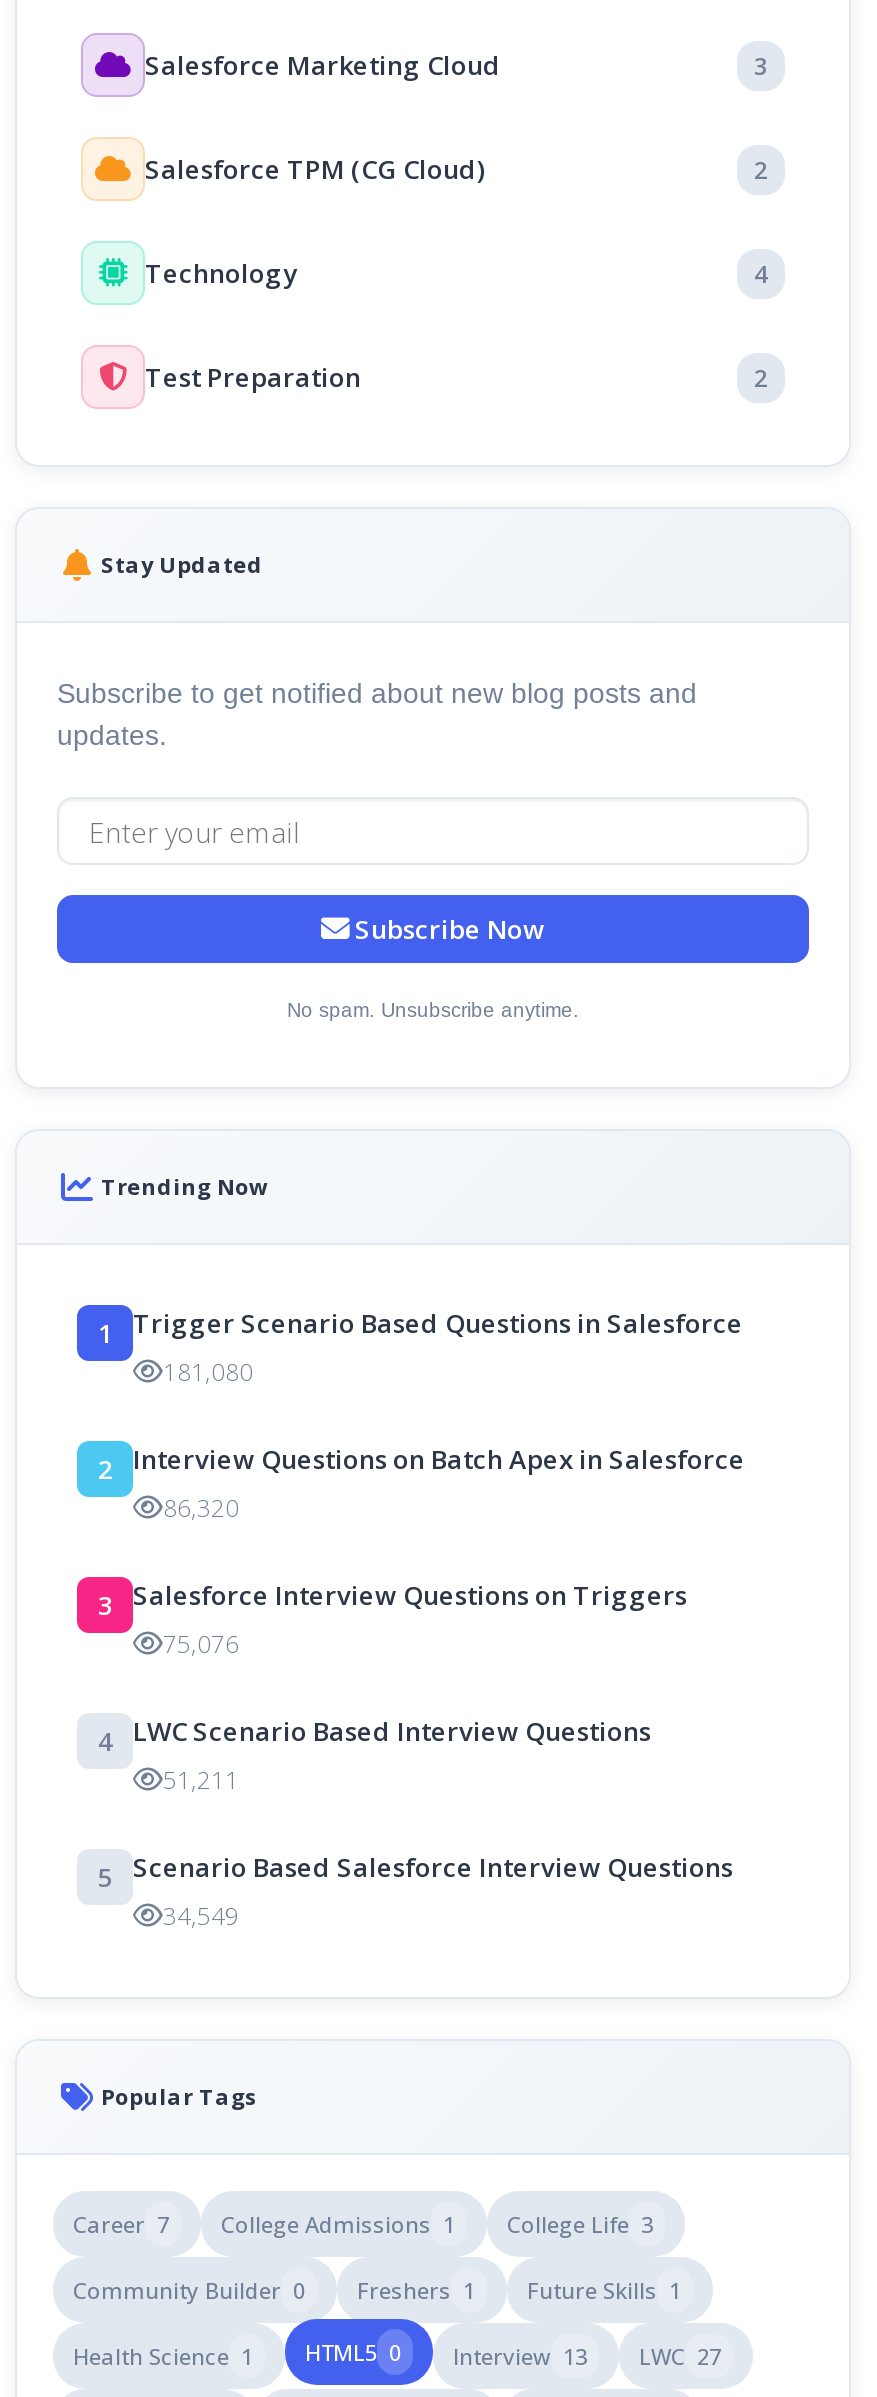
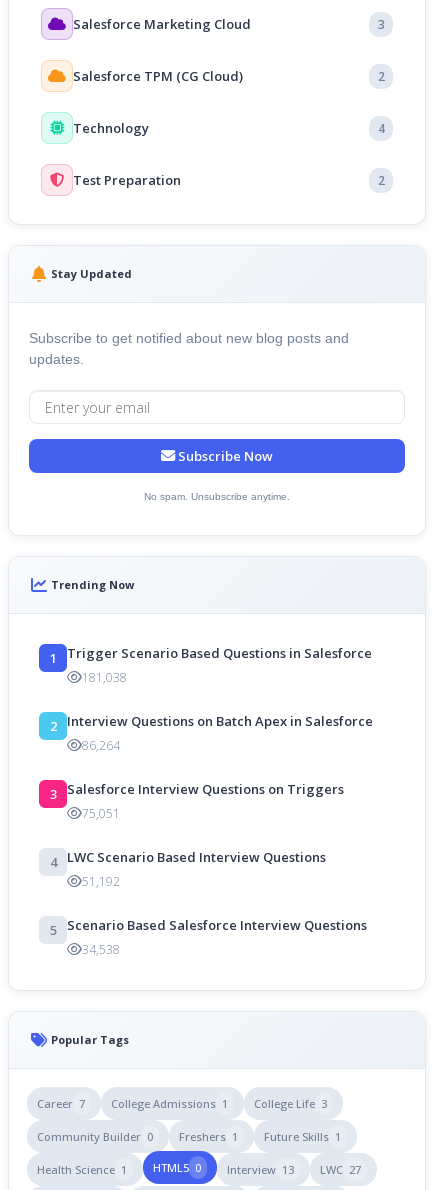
[163,1355,253,1389] 181,080 -> [82,669,127,686] 181,038
[163,1491,239,1525] 86,320 -> [82,737,120,754] 86,264
[163,1627,239,1661] 75,076 -> [82,805,120,822] 75,051
[163,1763,239,1797] 51,211 -> [82,873,120,890] 51,192
[163,1899,239,1933] 34,549 -> [82,941,120,958] 34,538

